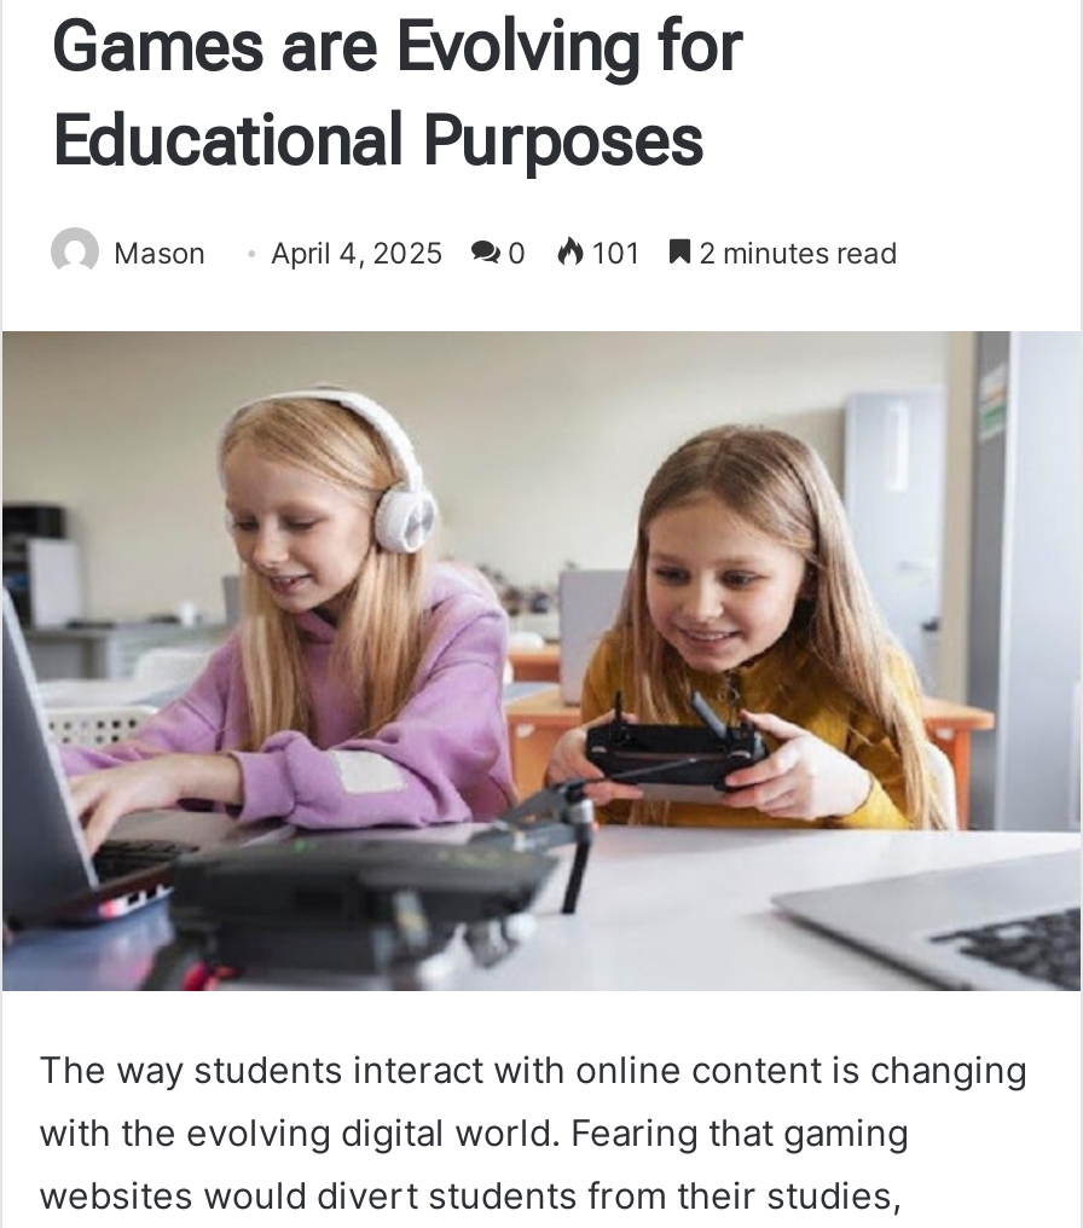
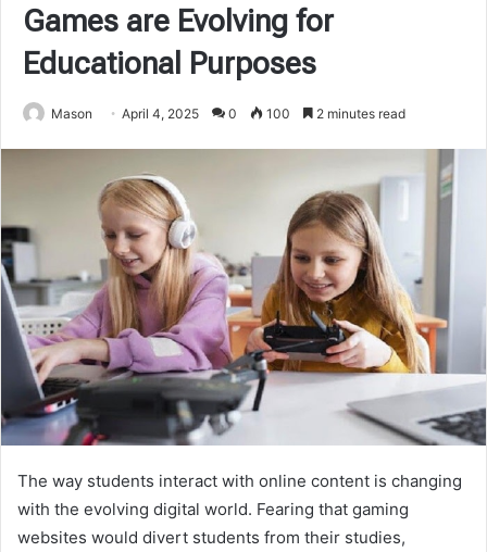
[114,235,897,272] Mason April 4, 2025 0 101 2 minutes read -> [51,106,405,122] Mason April 4, 2025 0 100 2 minutes read

